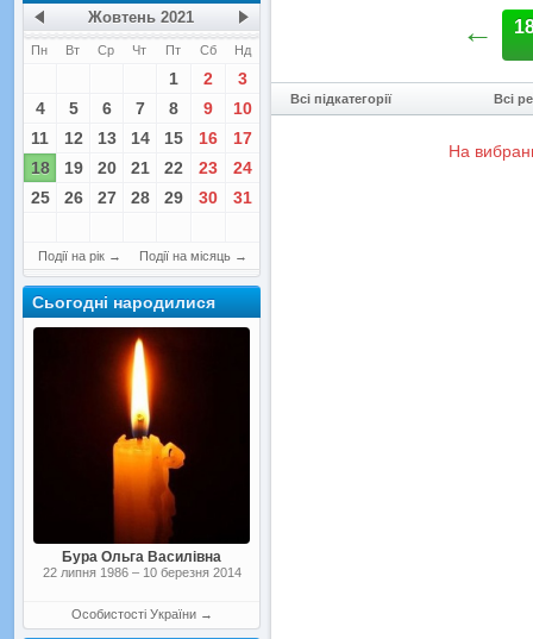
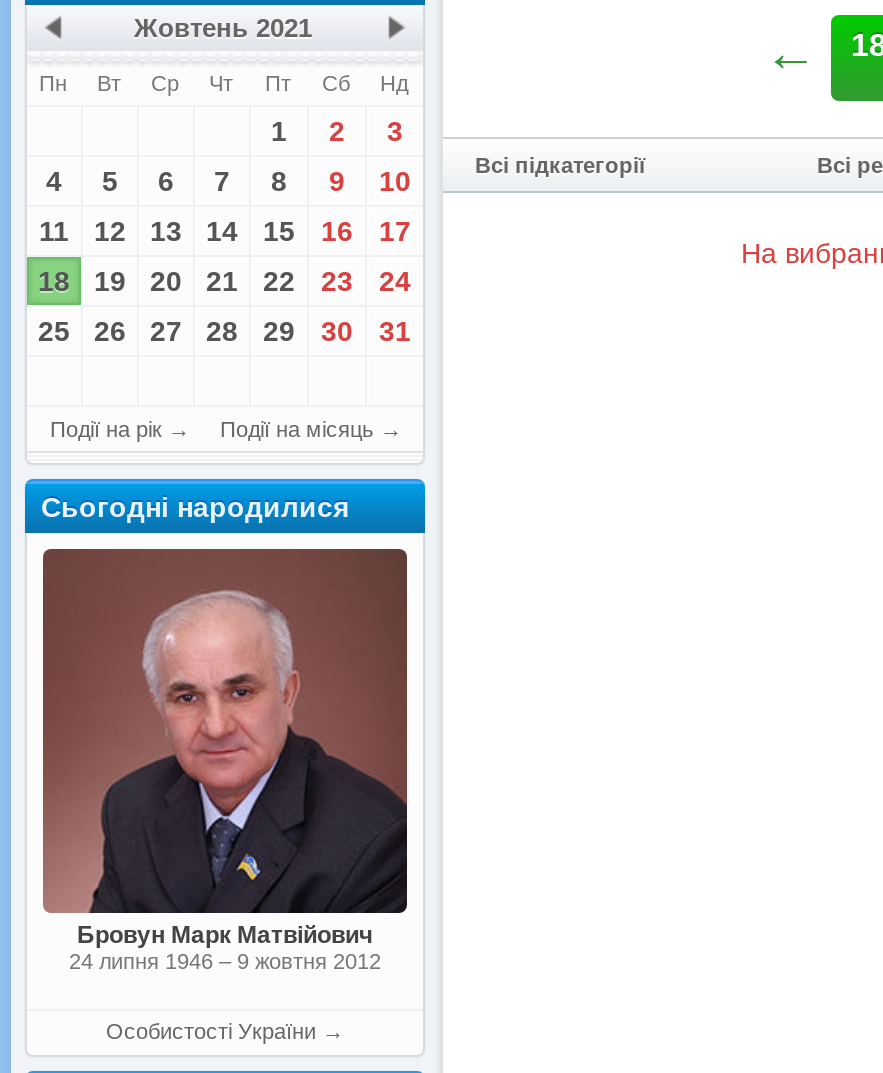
[32,327,251,580] [image] | Бура Ольга Василівна | 22 липня 1986 – 10 березня 2014 -> [41,547,409,973] [image] | Бровун Марк Матвійович | 24 липня 1946 – 9 жовтня 2012

